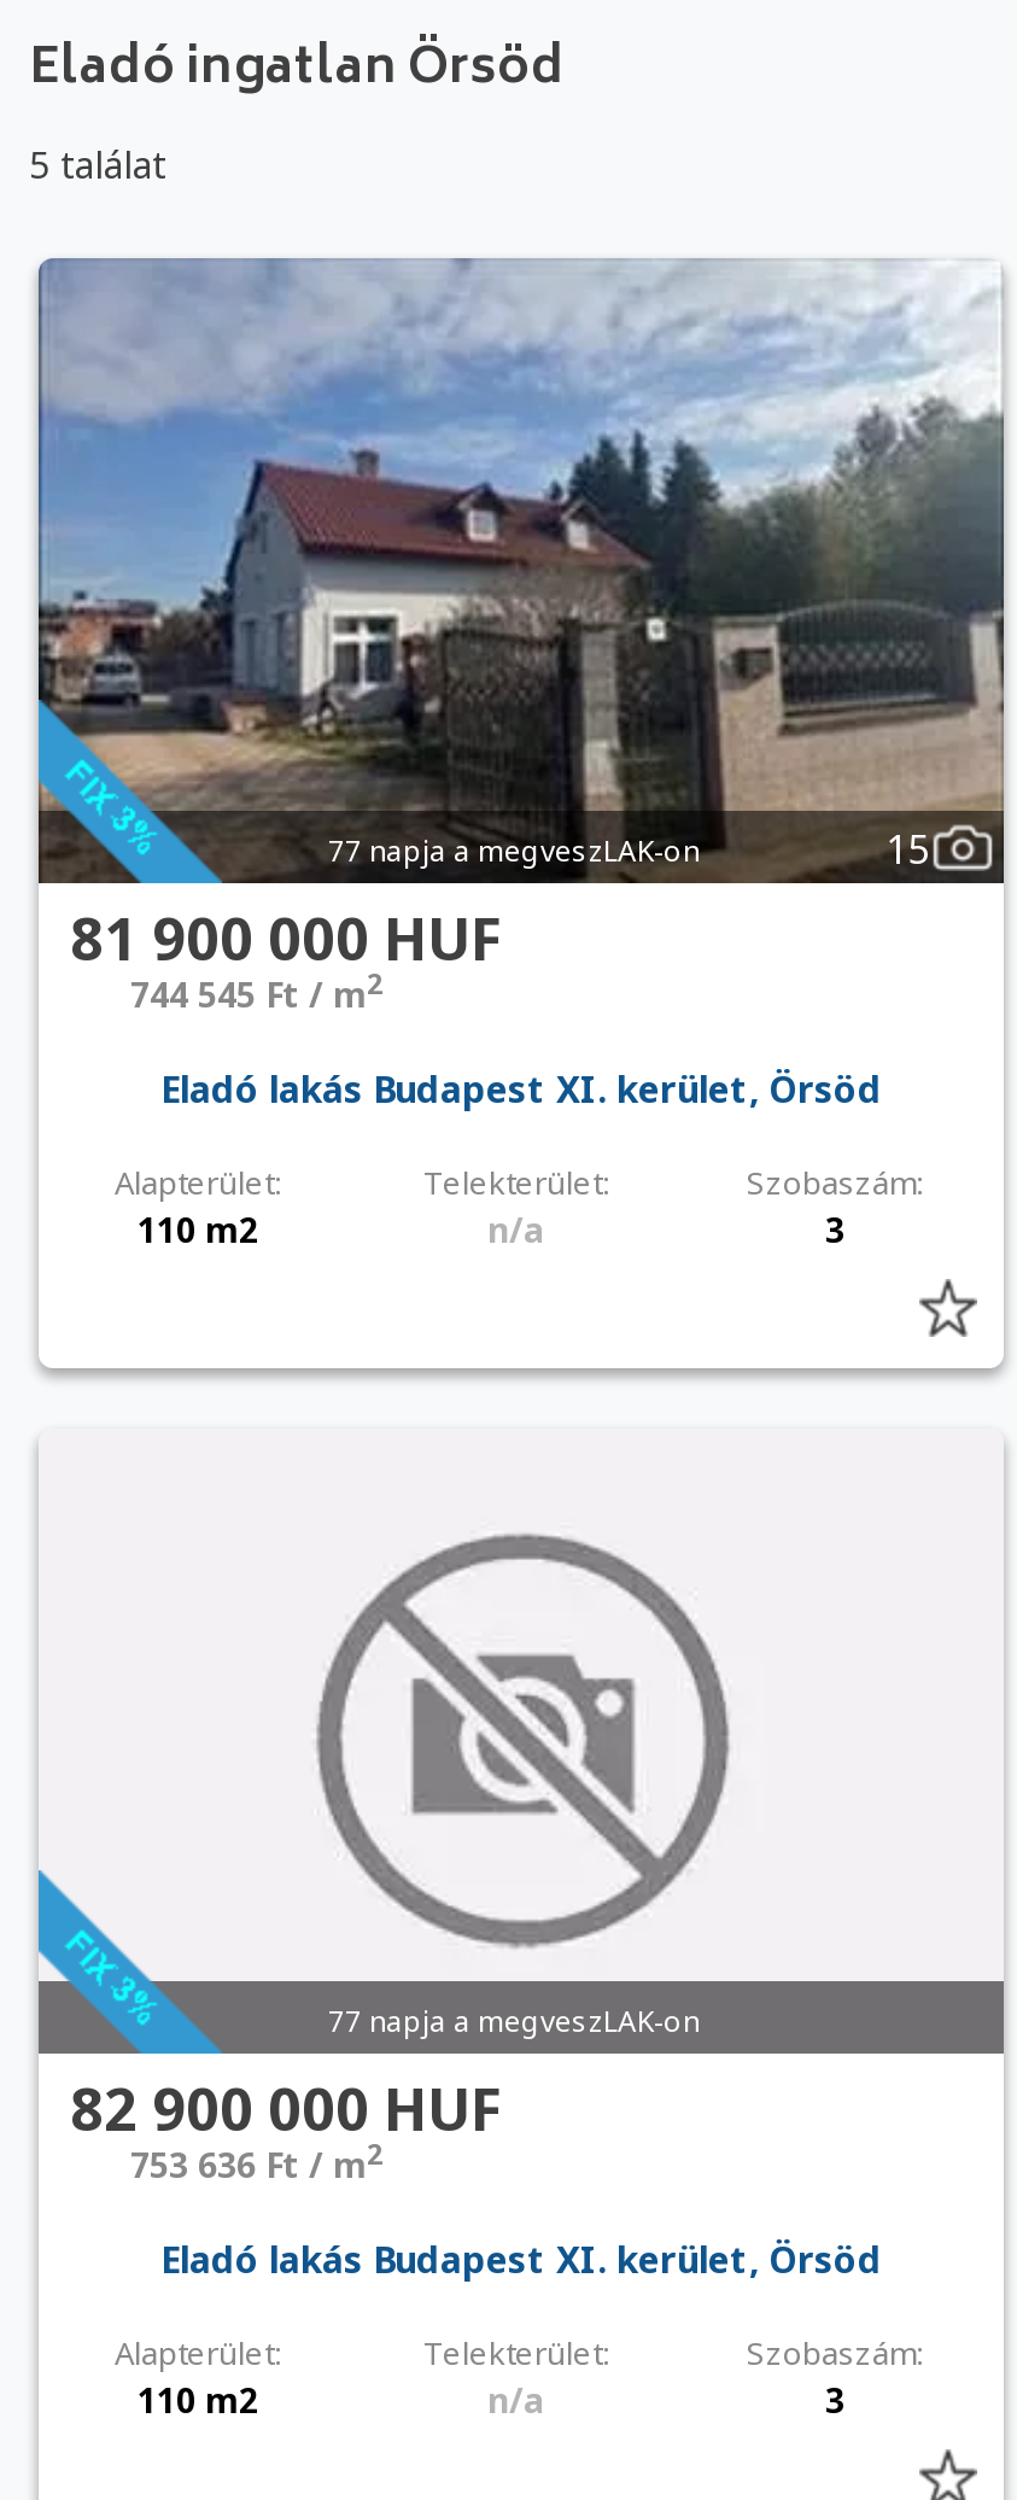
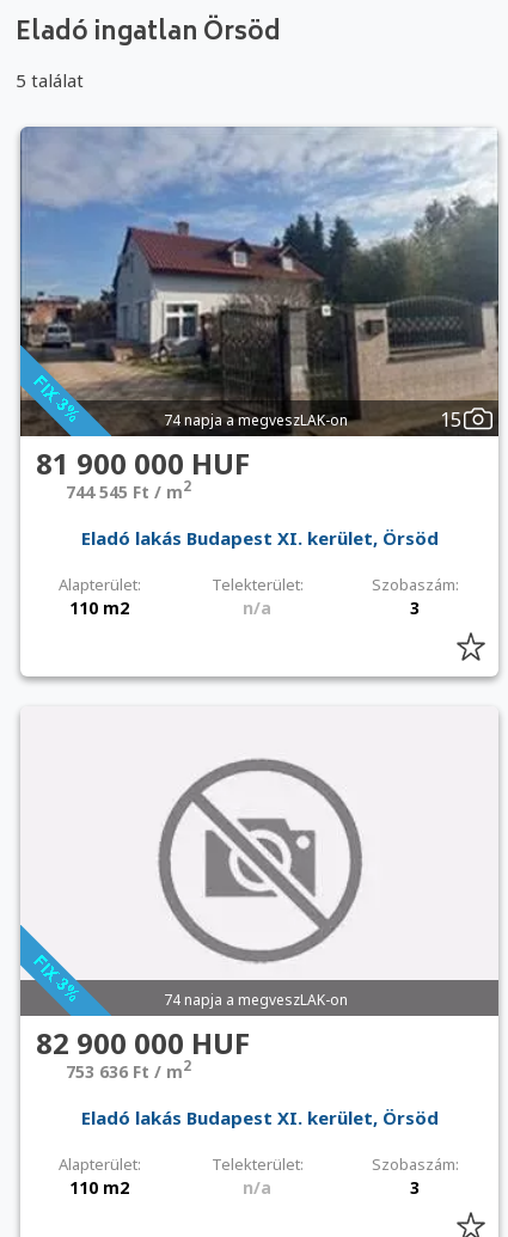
[328,830,700,871] 77 napja a megveszLAK-on -> [164,410,348,430] 74 napja a megveszLAK-on
[328,2000,700,2041] 77 napja a megveszLAK-on -> [164,989,348,1010] 74 napja a megveszLAK-on

